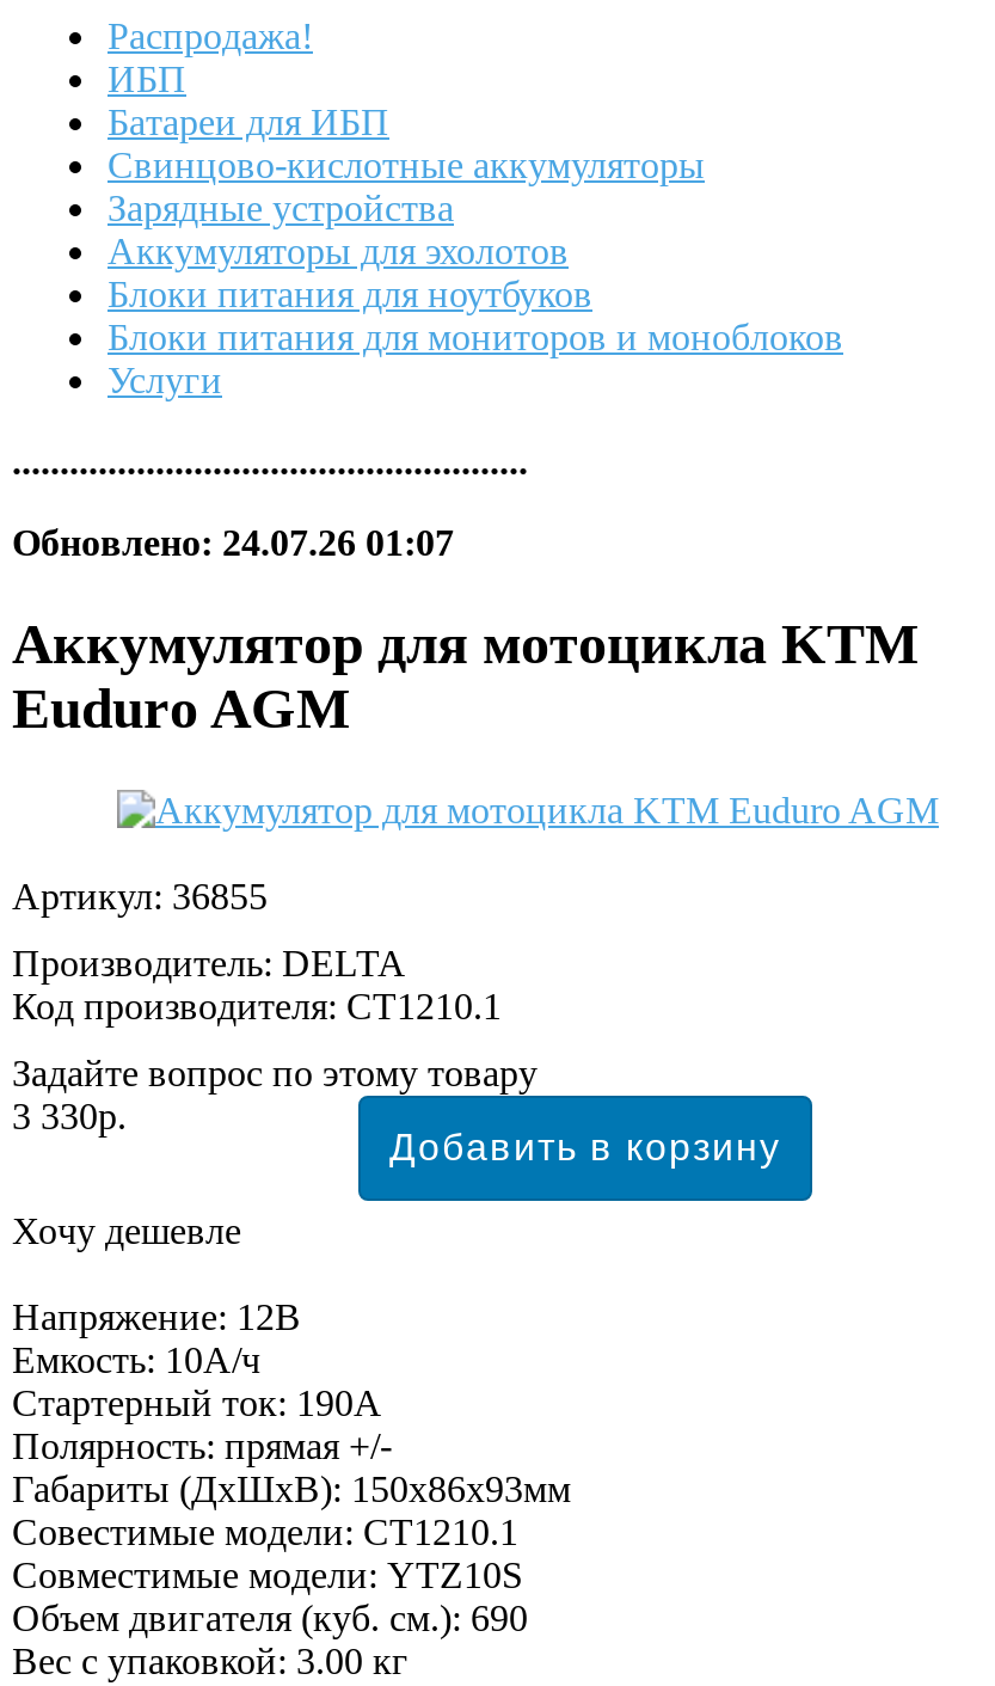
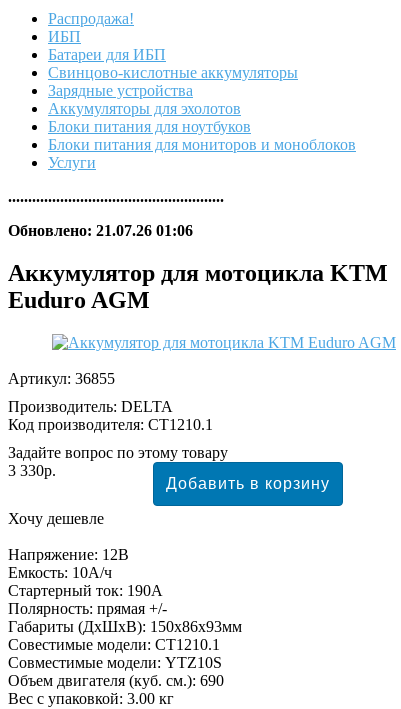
[12,522,454,563] Обновлено: 24.07.26 01:07 -> [8,222,193,239] Обновлено: 21.07.26 01:06

